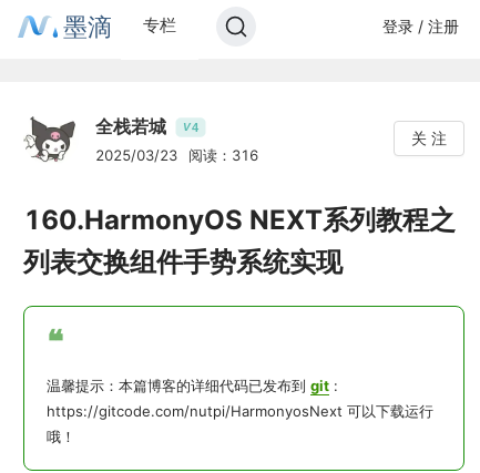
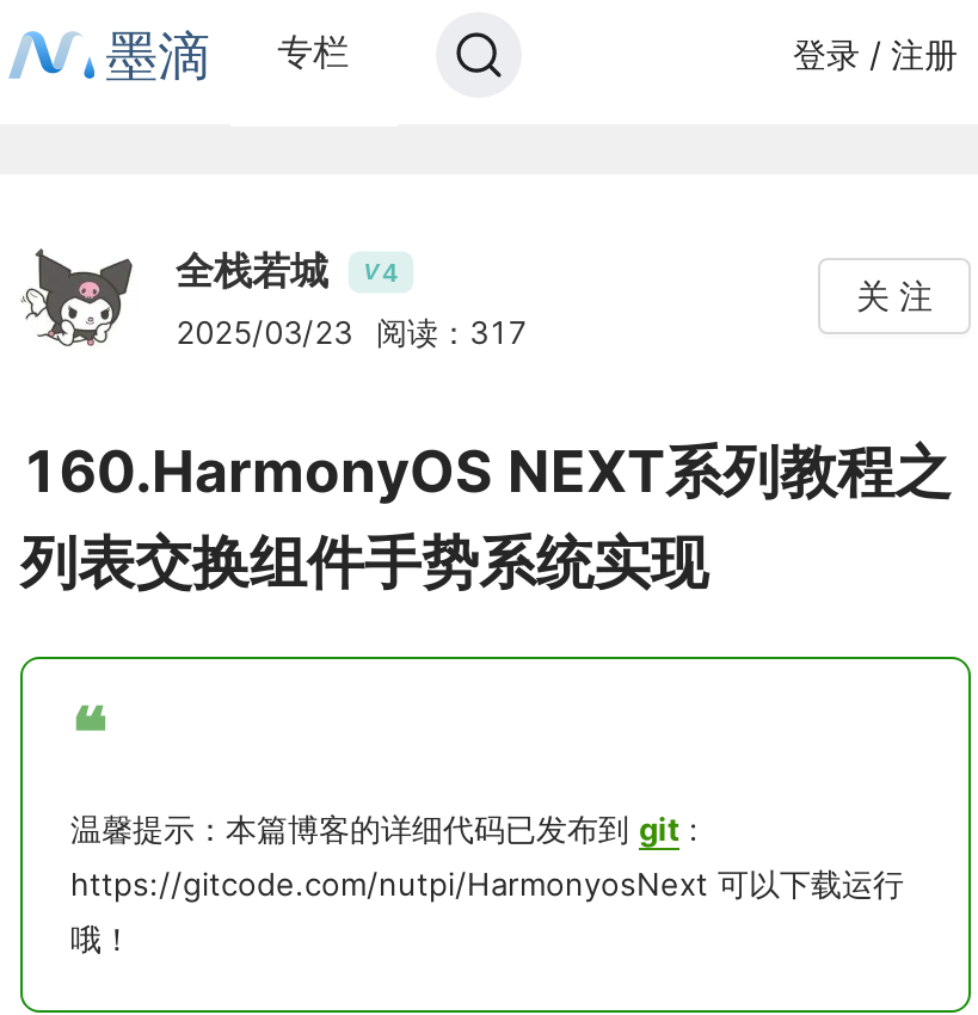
[95,146,258,164] 2025/03/23 阅读：316 -> [176,313,527,351] 2025/03/23 阅读：317

